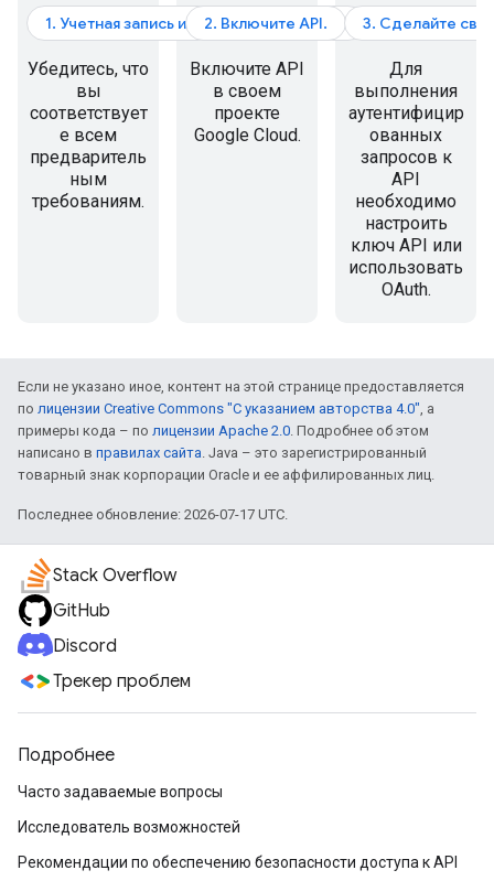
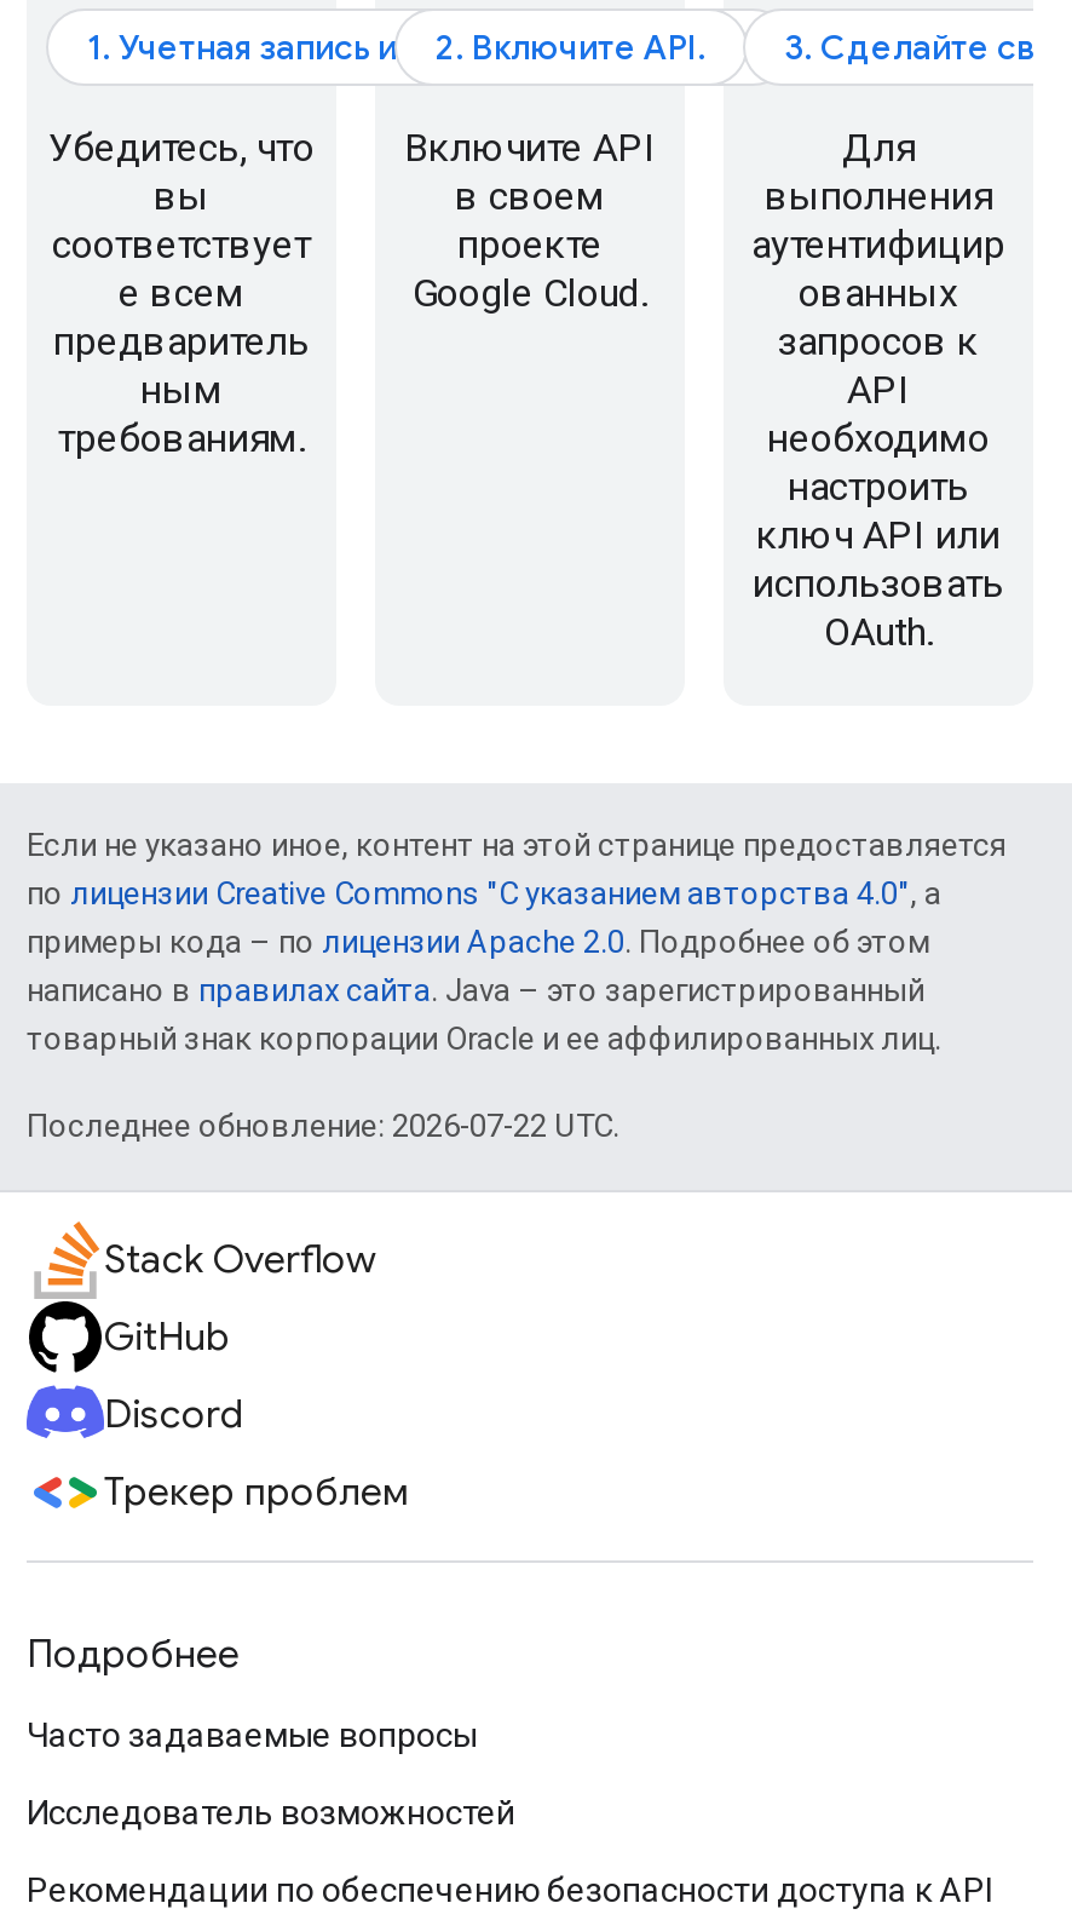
[18,506,288,523] Последнее обновление: 2026-07-17 UTC. -> [27,1108,619,1144] Последнее обновление: 2026-07-22 UTC.

